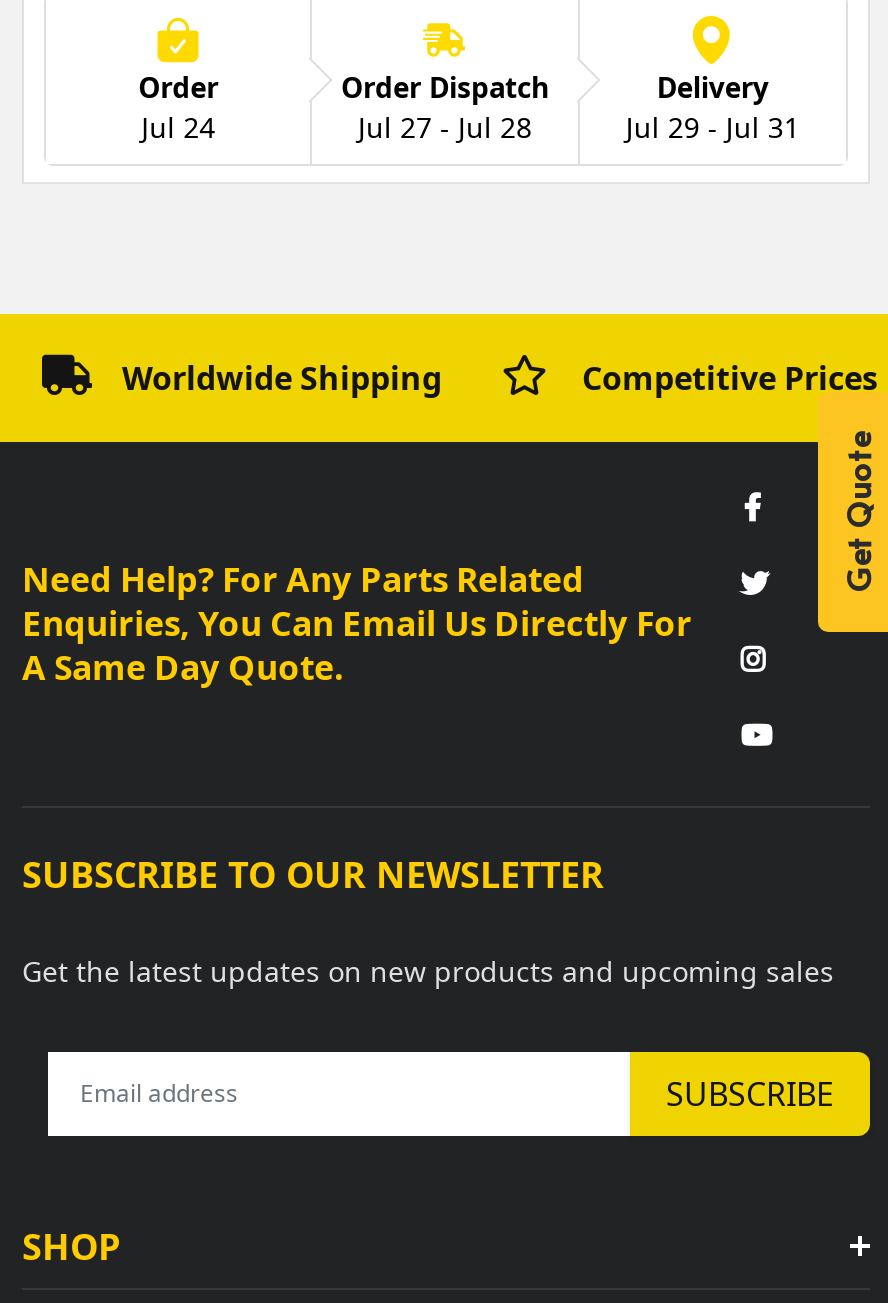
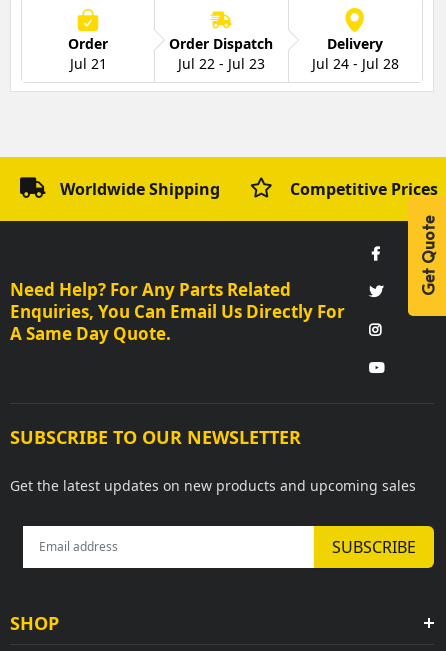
[141,108,215,146] Jul 24 -> [70,54,107,73] Jul 21
[358,108,532,146] Jul 27 - Jul 28 -> [178,54,265,73] Jul 22 - Jul 23
[626,108,800,146] Jul 29 - Jul 31 -> [312,54,399,73] Jul 24 - Jul 28

